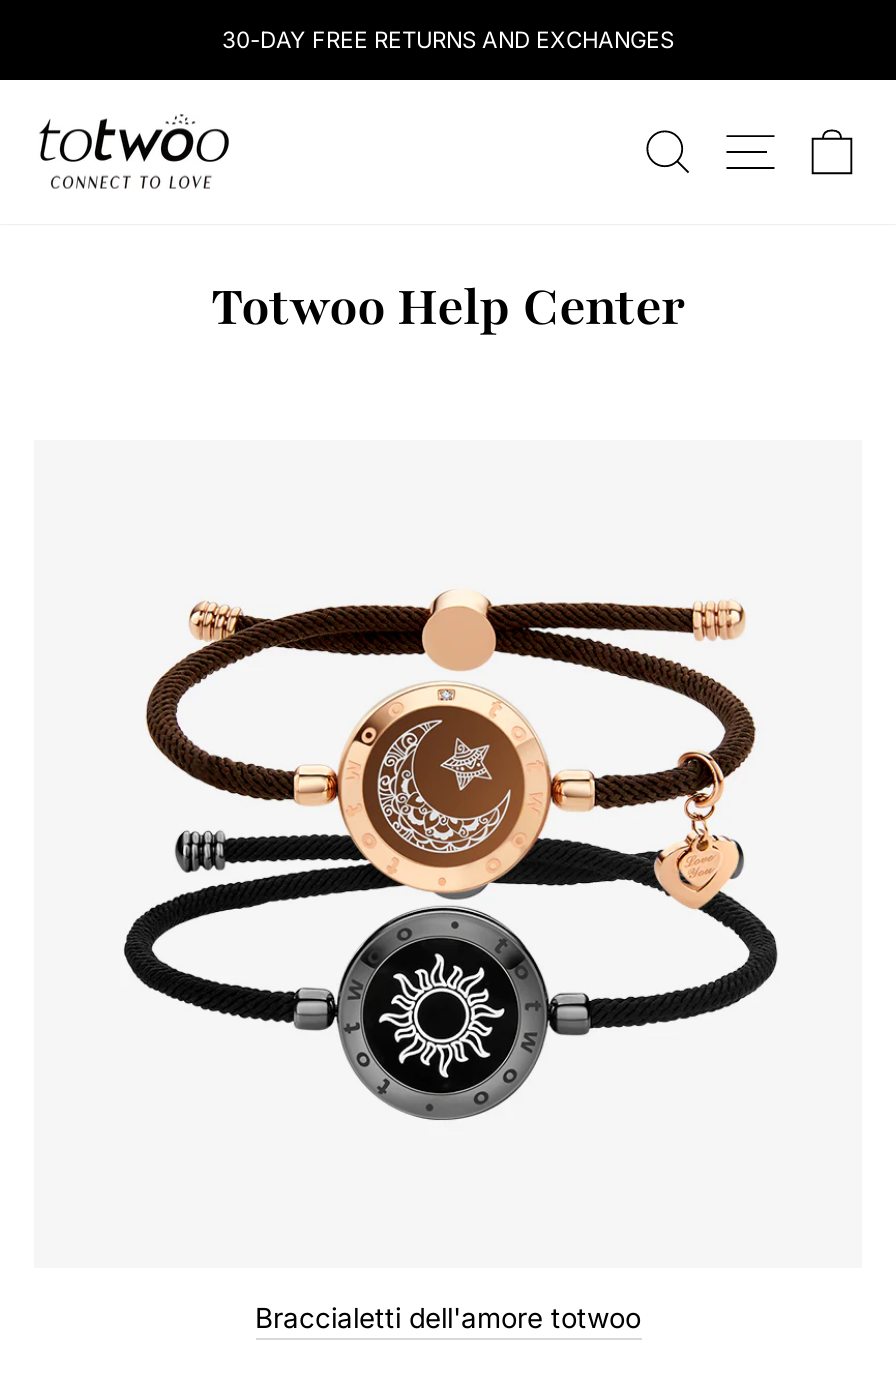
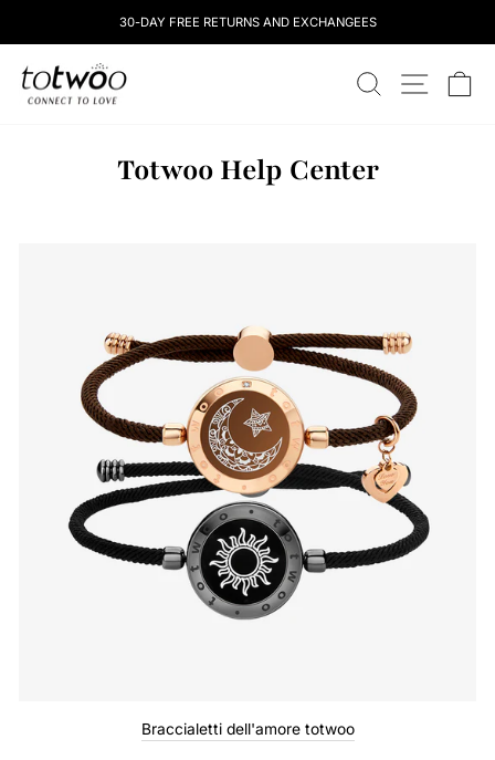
[222,26,674,54] 30-DAY FREE RETURNS AND EXCHANGES -> [119,14,376,30] 30-DAY FREE RETURNS AND EXCHANGEES

